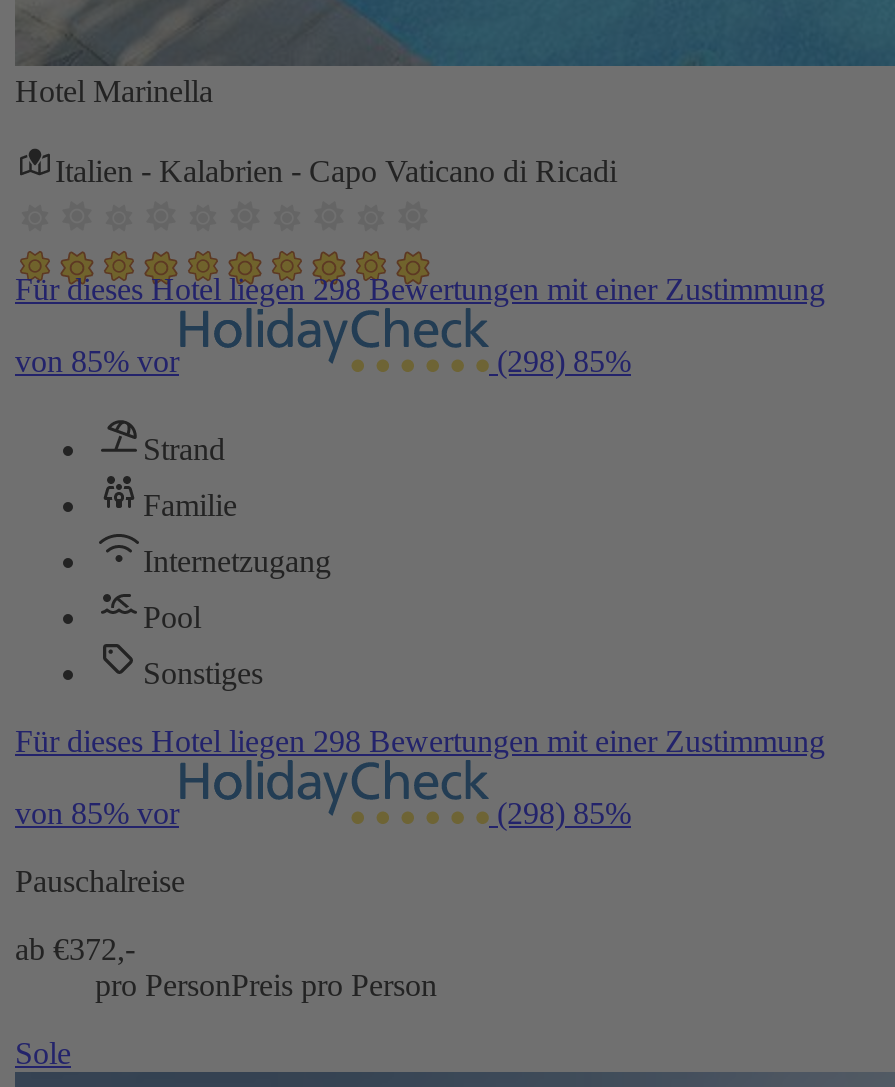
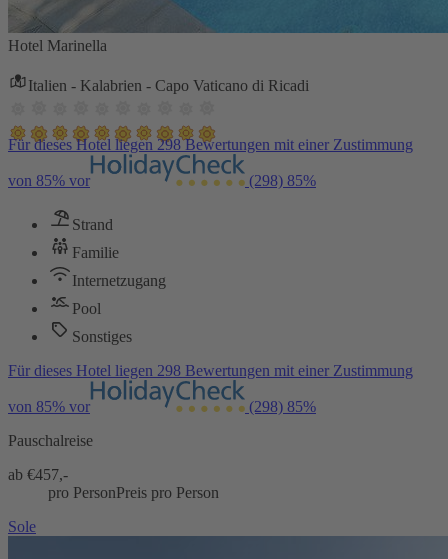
[15,932,135,966] ab €372,- -> [8,466,68,483] ab €457,-

